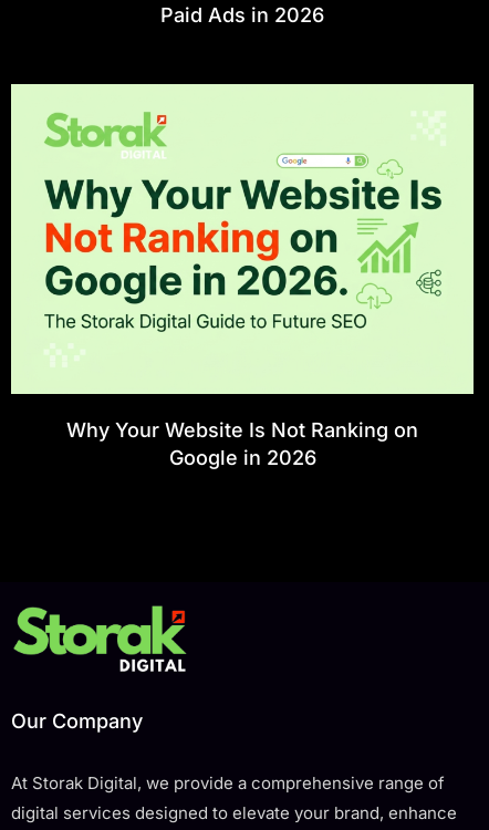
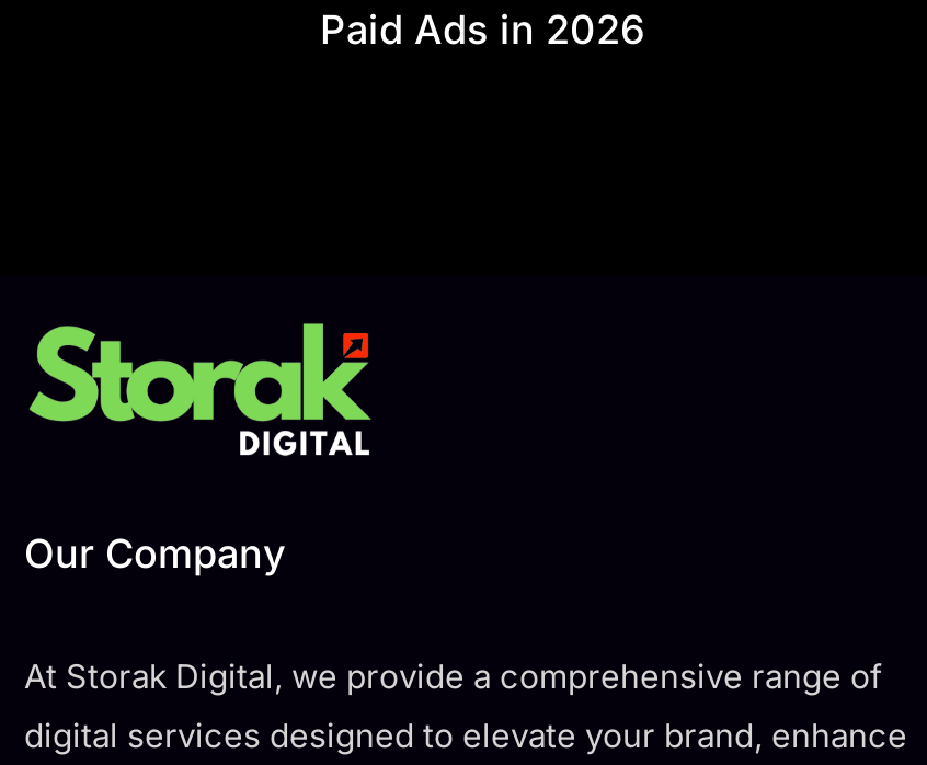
[10,83,475,469] [image] | Why Your Website Is Not Ranking on | Google in 2026 -> none

